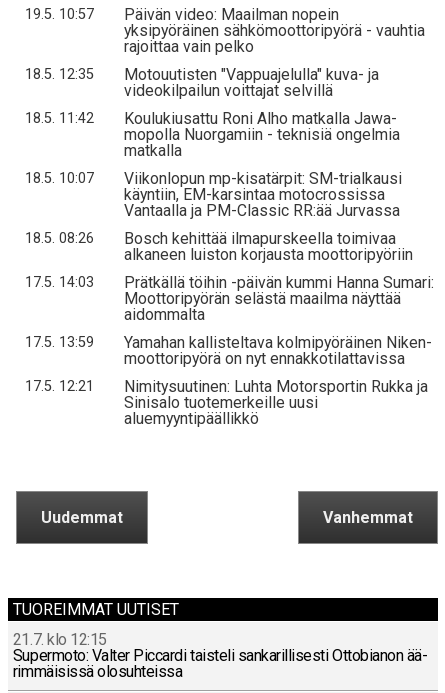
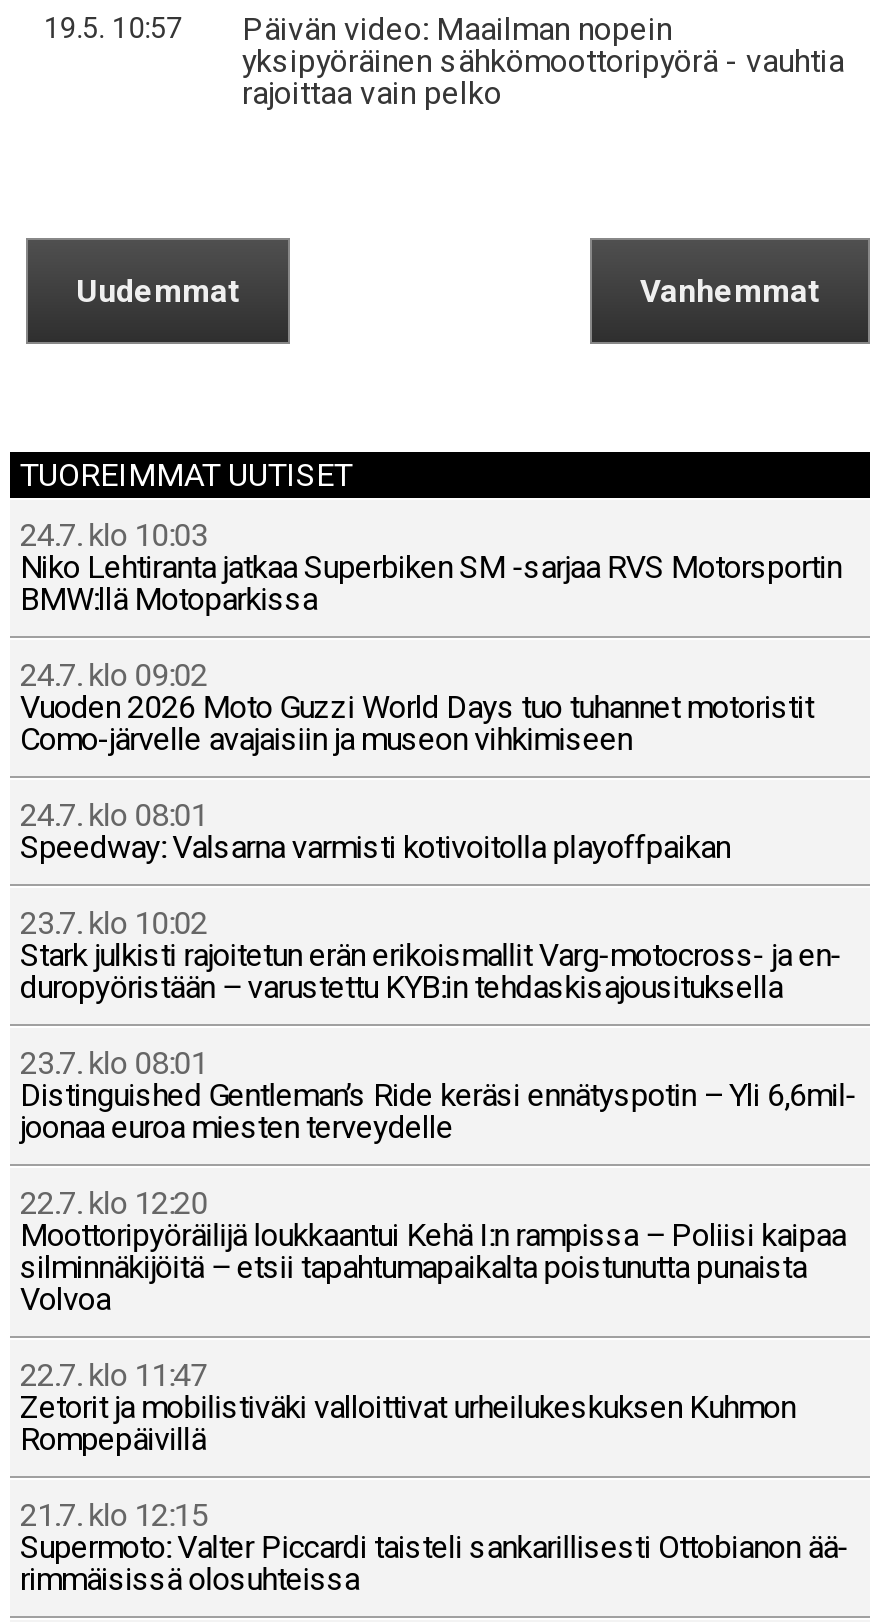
[25,65,434,428] 18.5. 12:35 | Motouutisten "Vappuajelulla" kuva- ja | videokilpailun voittajat selvillä | 18.5. 11:42 | Koulukiusattu Roni Alho matkalla Jawa- | mopolla Nuorgamiin - teknisiä ongelmia | matkalla | 18.5. 10:07 | Viikonlopun mp-kisatärpit: SM-trialkausi | käyntiin, EM-karsintaa motocrossissa | Vantaalla ja PM-Classic RR:ää Jurvassa | 18.5. 08:26 | Bosch kehittää ilmapurskeella toimivaa | alkaneen luiston korjausta moottoripyöriin | 17.5. 14:03 | Prätkällä töihin -päivän kummi Hanna Sumari: | Moottoripyörän selästä maailma näyttää | aidommalta | 17.5. 13:59 | Yamahan kallisteltava kolmipyöräinen Niken- | moottoripyörä on nyt ennakkotilattavissa | 17.5. 12:21 | Nimitysuutinen: Luhta Motorsportin Rukka ja | Sinisalo tuotemerkeille uusi | aluemyyntipäällikkö -> none
moved [13,508,413,619] -> [20,271,820,493]: Uudemmat | Vanhemmat | TUOREIMMAT UUTISET
none -> [20,515,857,1457] 24.7. klo 10:03 | Niko Lehtiranta jatkaa Superbiken SM -sarjaa RVS Motorsportin | BMW:llä Motoparkissa | 24.7. klo 09:02 | Vuoden 2026 Moto Guzzi World Days tuo tuhannet motoristit | Como-järvelle avajaisiin ja museon vihkimiseen | 24.7. klo 08:01 | Speedway: Valsarna varmisti kotivoitolla playoffpaikan | 23.7. klo 10:02 | Stark julkisti rajoitetun erän erikoismallit Varg-motocross- ja en | duropyöristään – varustettu KYB:in tehdaskisajousituksella | 23.7. klo 08:01 | Distinguished Gentleman’s Ride keräsi ennätyspotin – Yli 6,6mil | joonaa euroa miesten terveydelle | 22.7. klo 12:20 | Moottoripyöräilijä loukkaantui Kehä I:n rampissa – Poliisi kaipaa | silminnäkijöitä – etsii tapahtumapaikalta poistunutta punaista | Volvoa | 22.7. klo 11:47 | Zetorit ja mobilistiväki valloittivat urheilukeskuksen Kuhmon | Rompepäivillä

